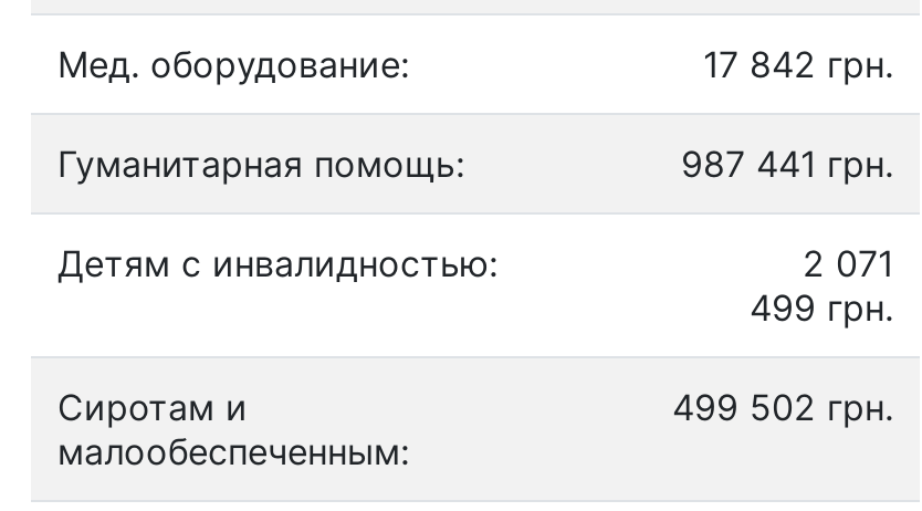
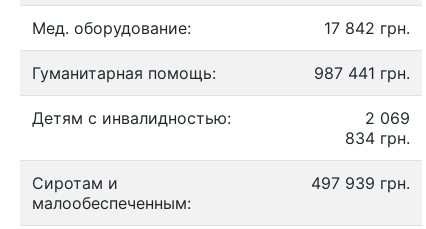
[803,241,893,285] 2 071 -> [365,108,410,128] 2 069
[750,285,893,330] 499 грн. -> [345,128,410,148] 834 грн.
[672,385,893,429] 499 502 грн. -> [311,173,410,193] 497 939 грн.

